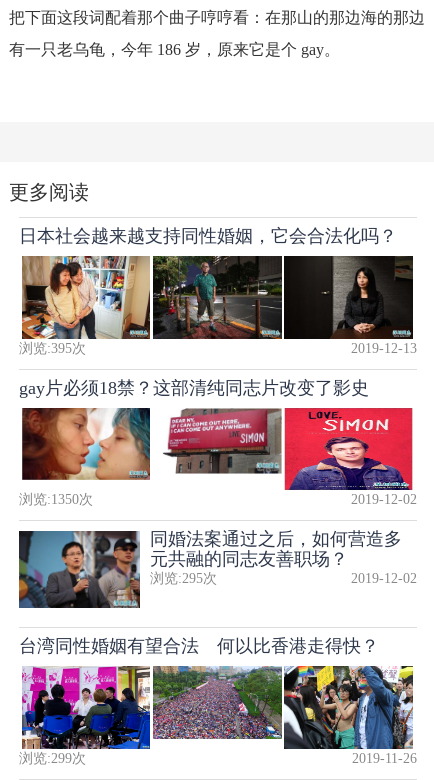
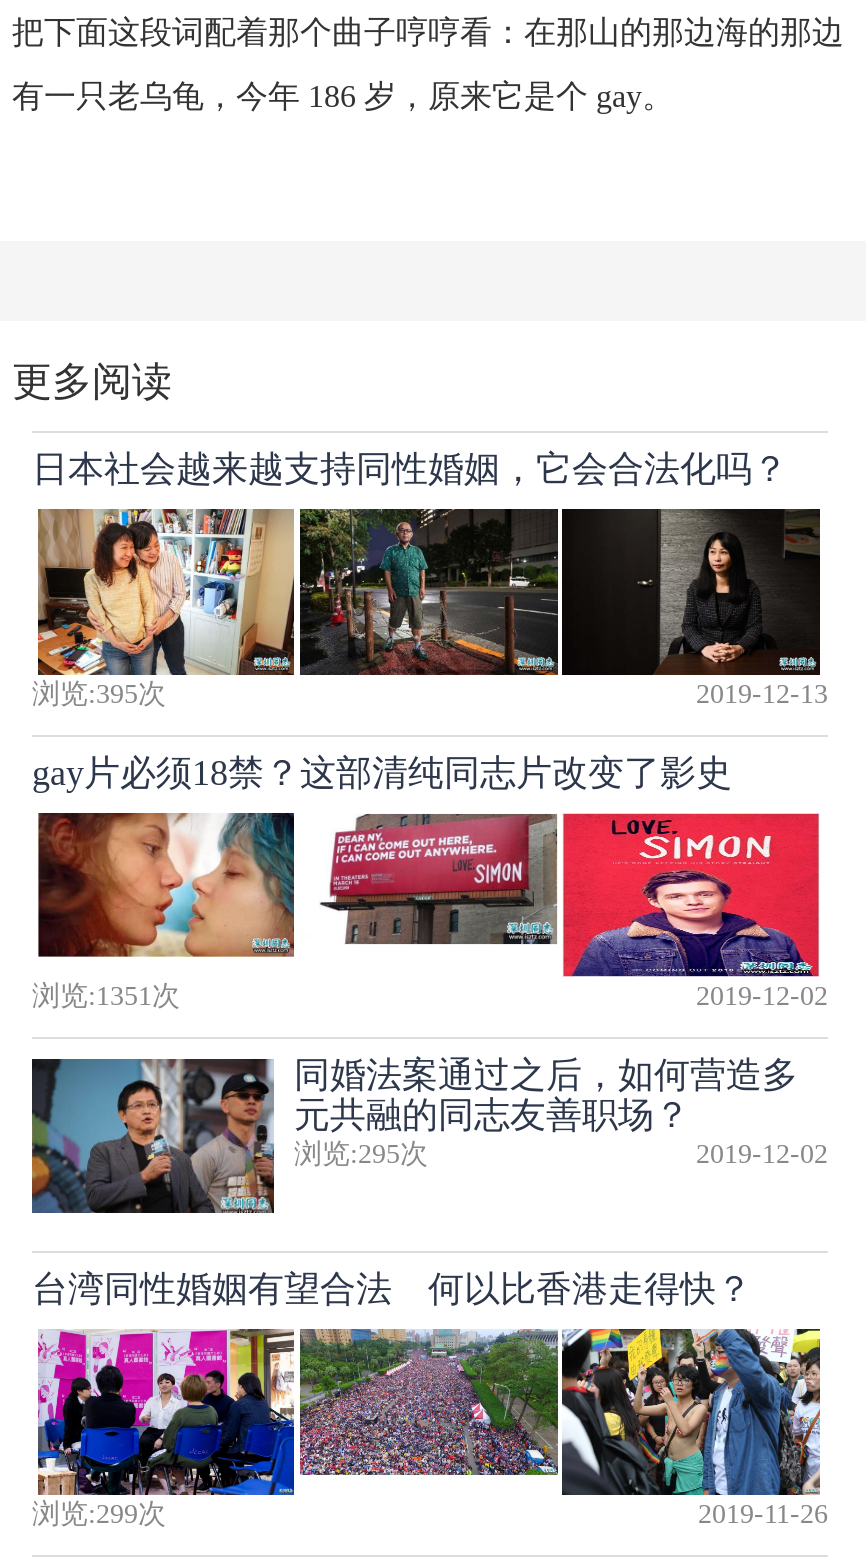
[19,492,93,507] 浏览:1350次 -> [32,982,180,1012] 浏览:1351次

